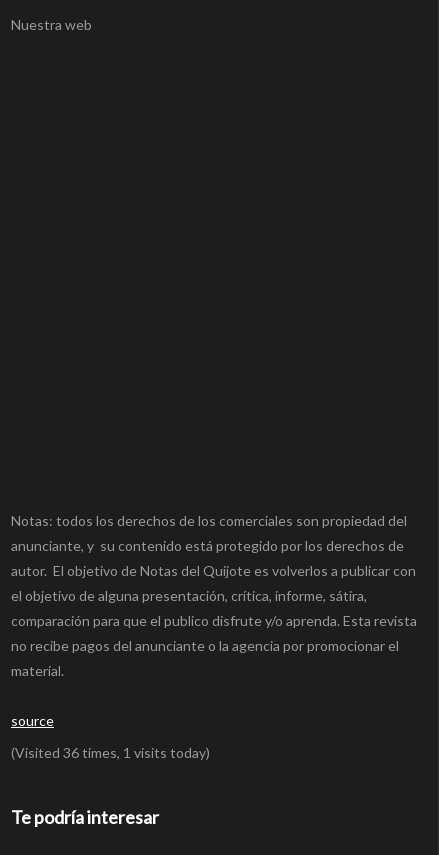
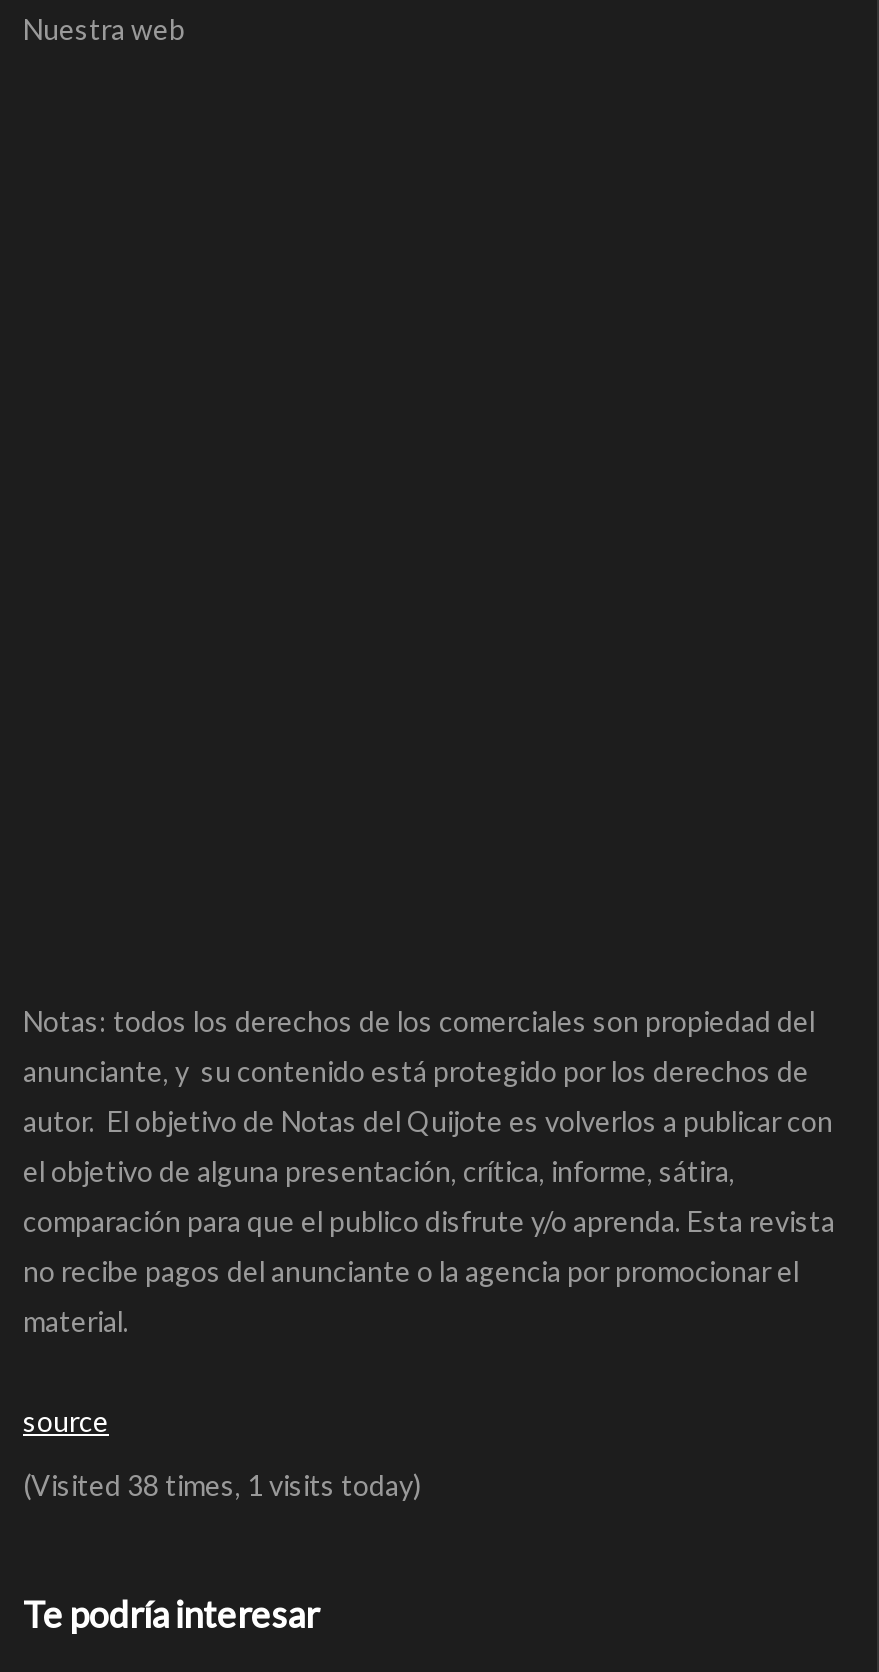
[11,744,210,761] (Visited 36 times, 1 visits today) -> [23,1469,421,1503] (Visited 38 times, 1 visits today)

